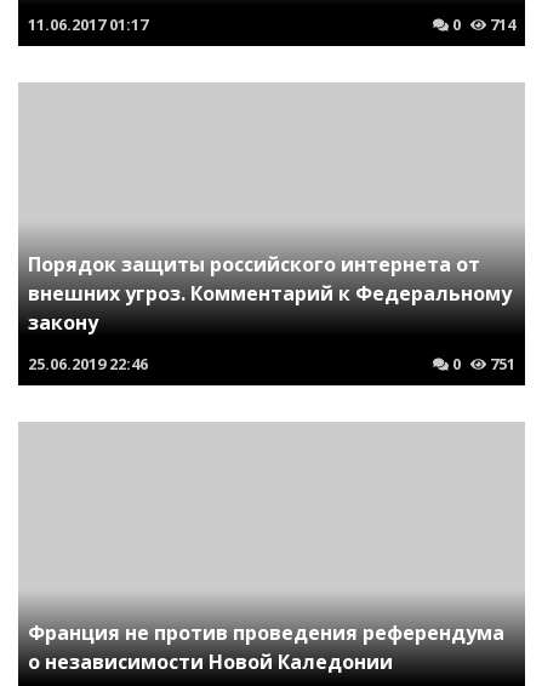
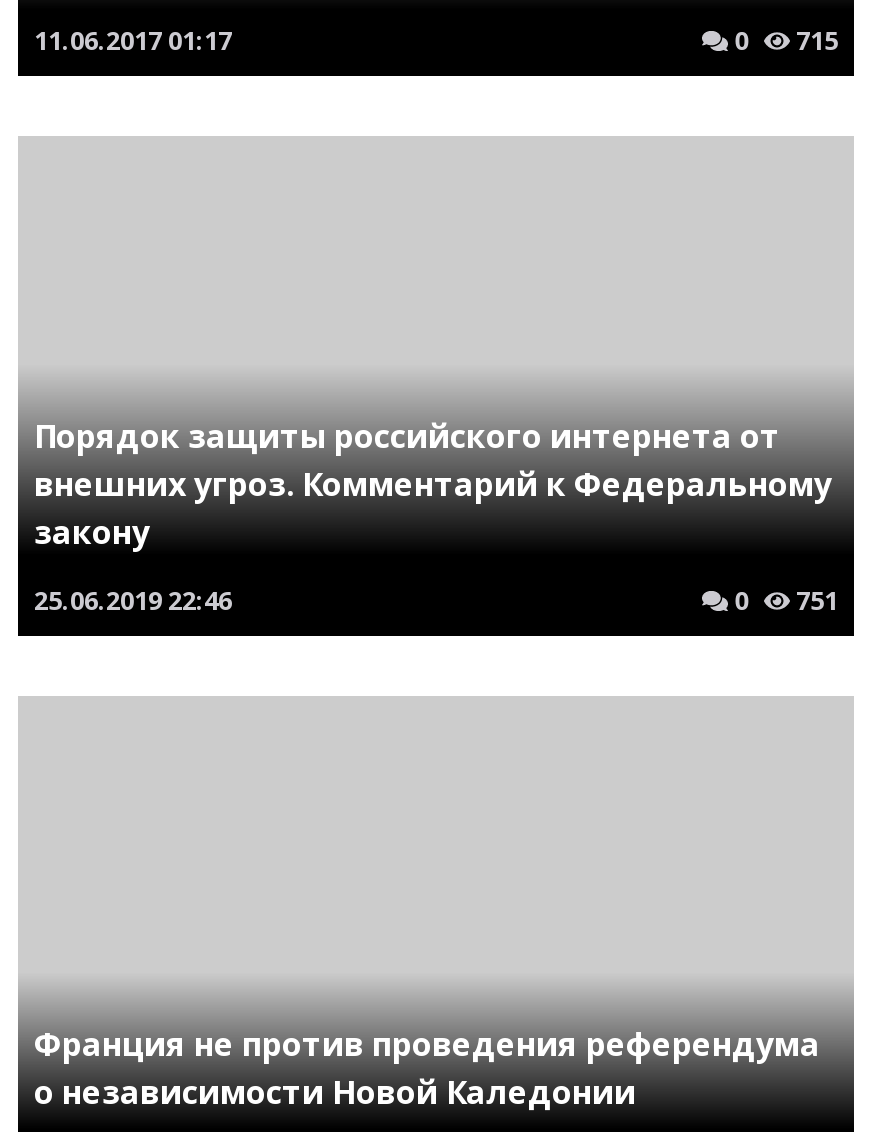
[449,13,515,35] 0 714 -> [728,22,838,58] 0 715

